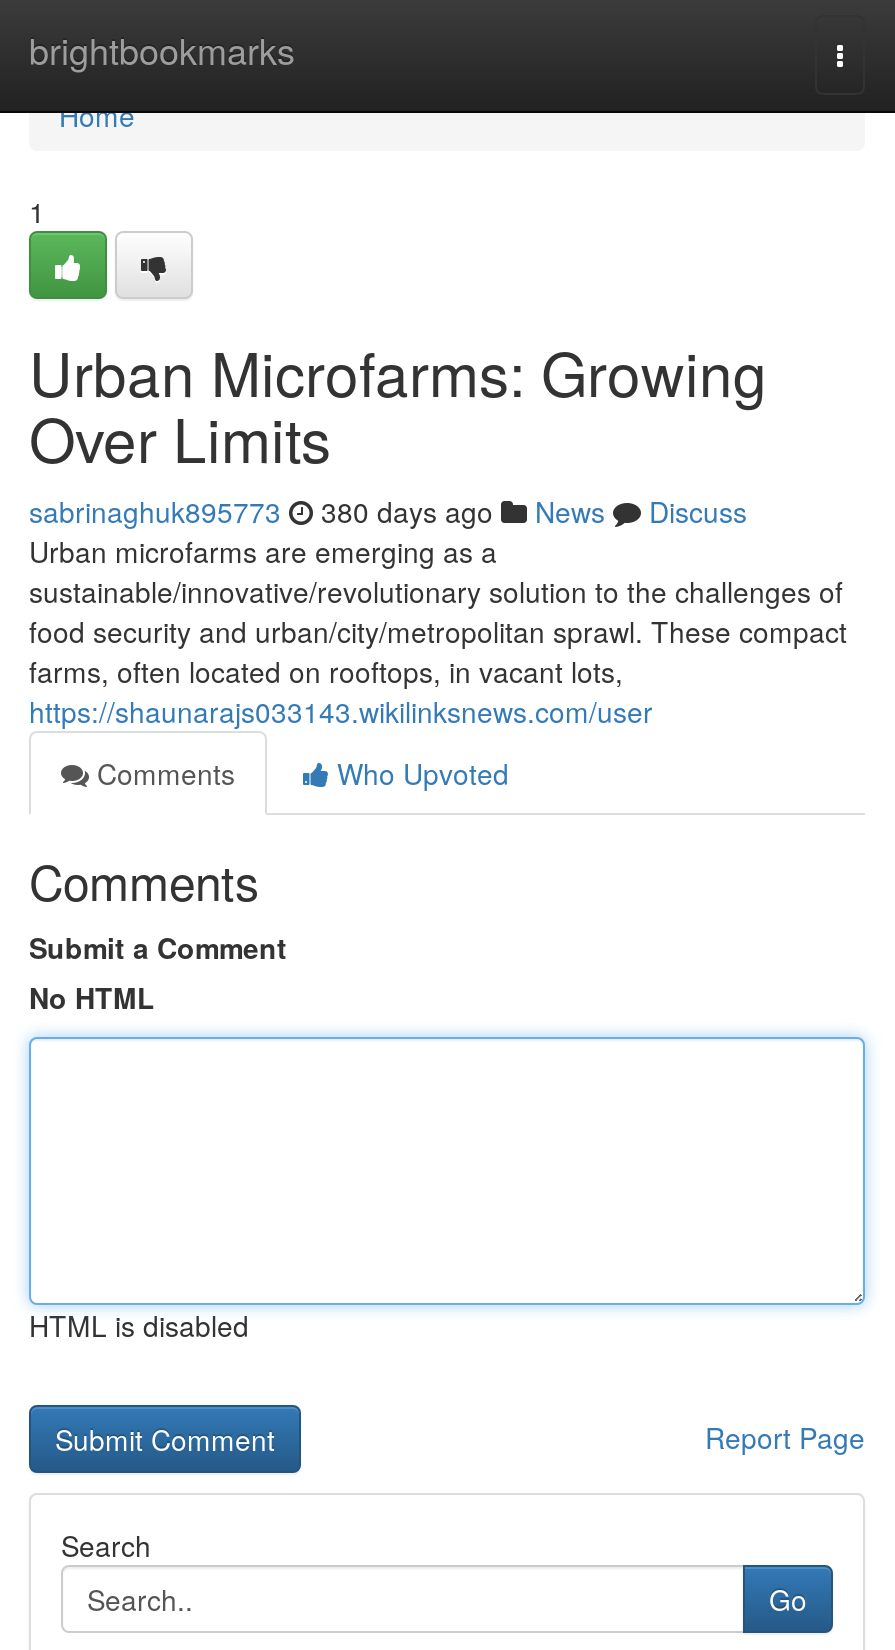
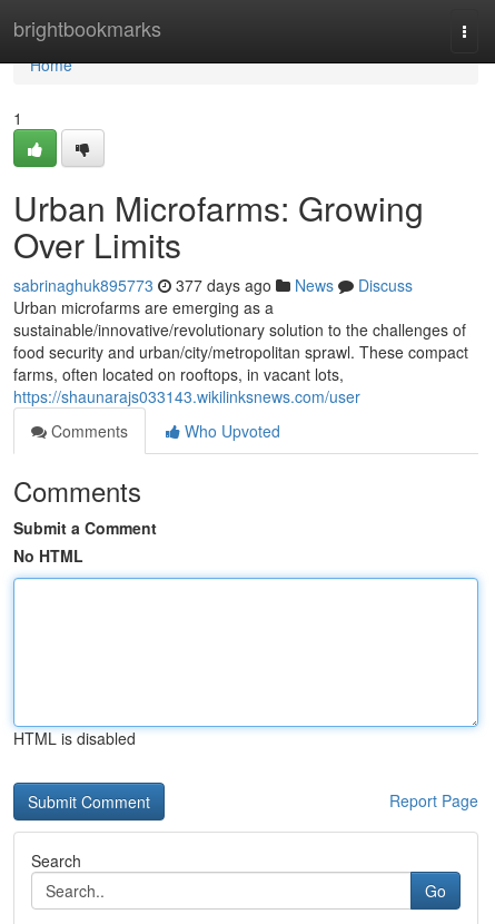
[29,491,747,531] sabrinaghuk895773 380 days ago News Discuss -> [13,274,413,296] sabrinaghuk895773 377 days ago News Discuss

